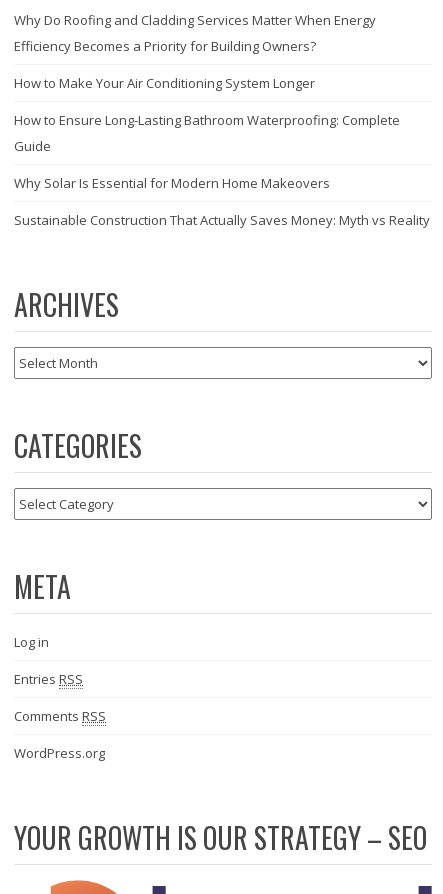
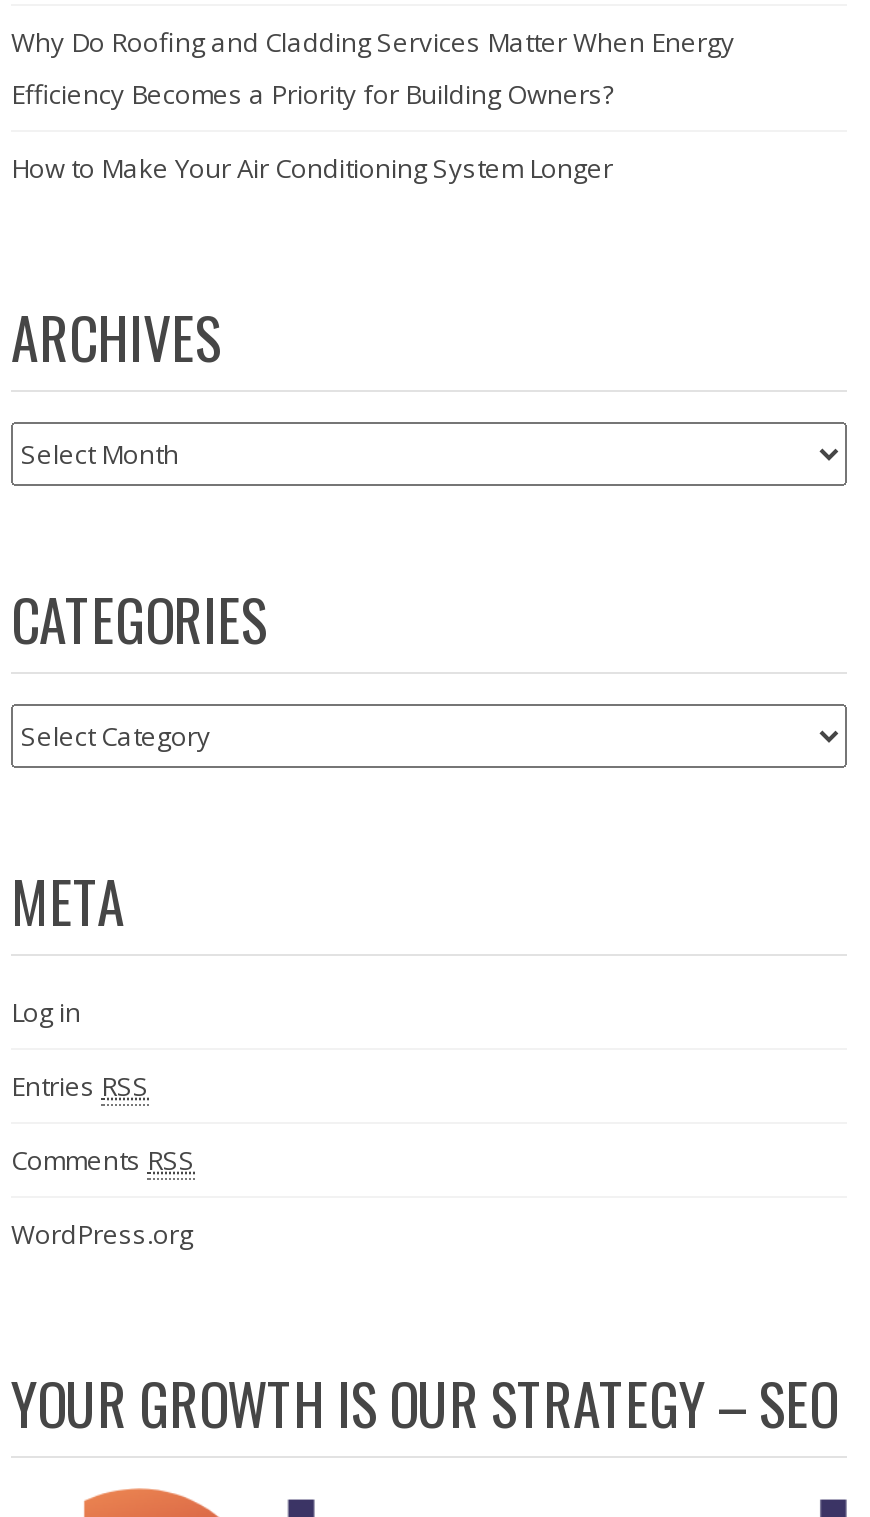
[14,111,430,229] How to Ensure Long-Lasting Bathroom Waterproofing: Complete | Guide | Why Solar Is Essential for Modern Home Makeovers | Sustainable Construction That Actually Saves Money: Myth vs Reality -> none

